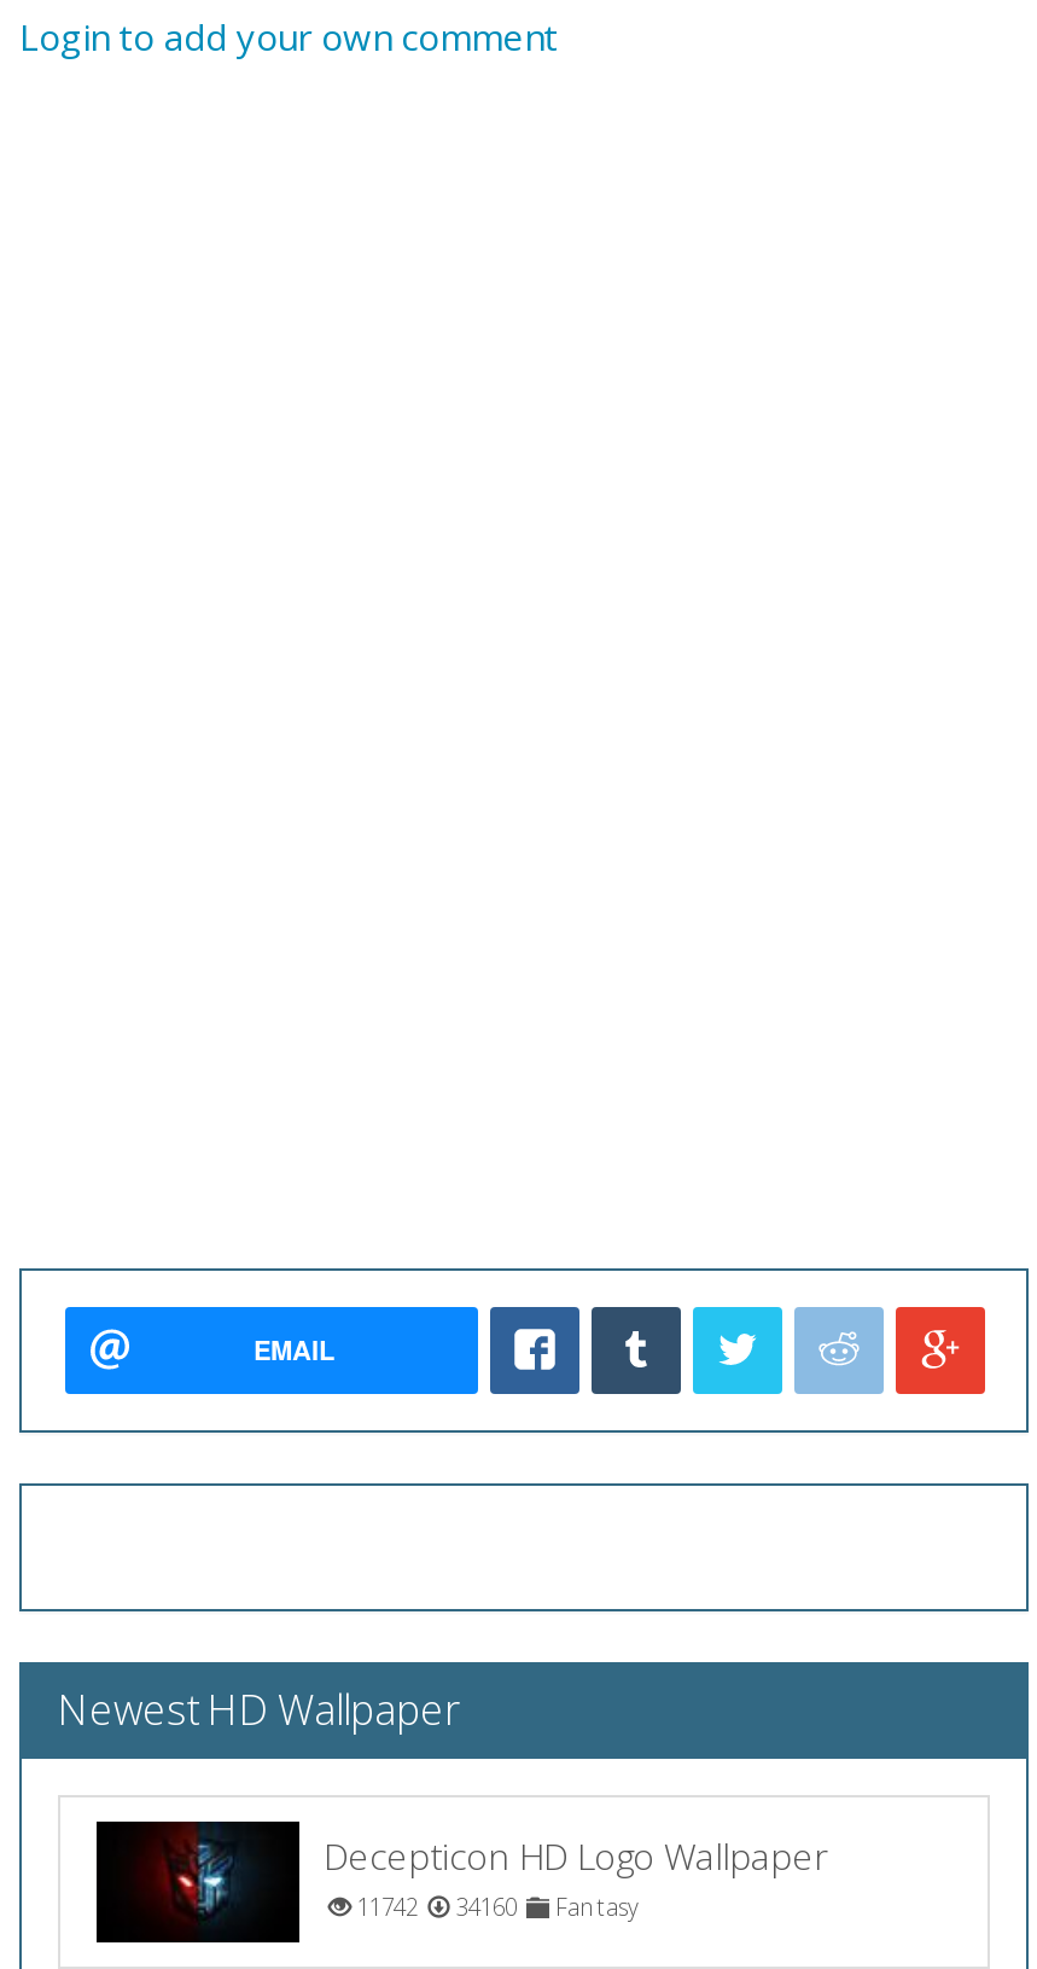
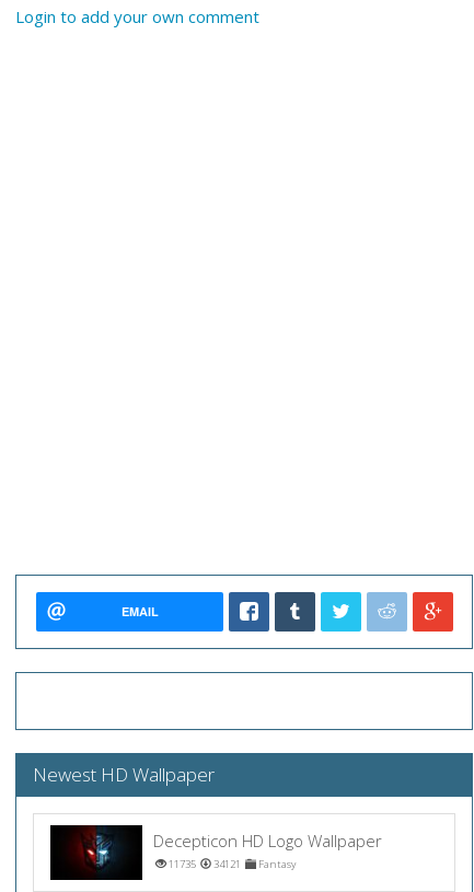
[353,1892,427,1923] 11742 -> [166,857,200,871] 11735
[451,1892,526,1923] 34160 -> [211,857,245,871] 34121

